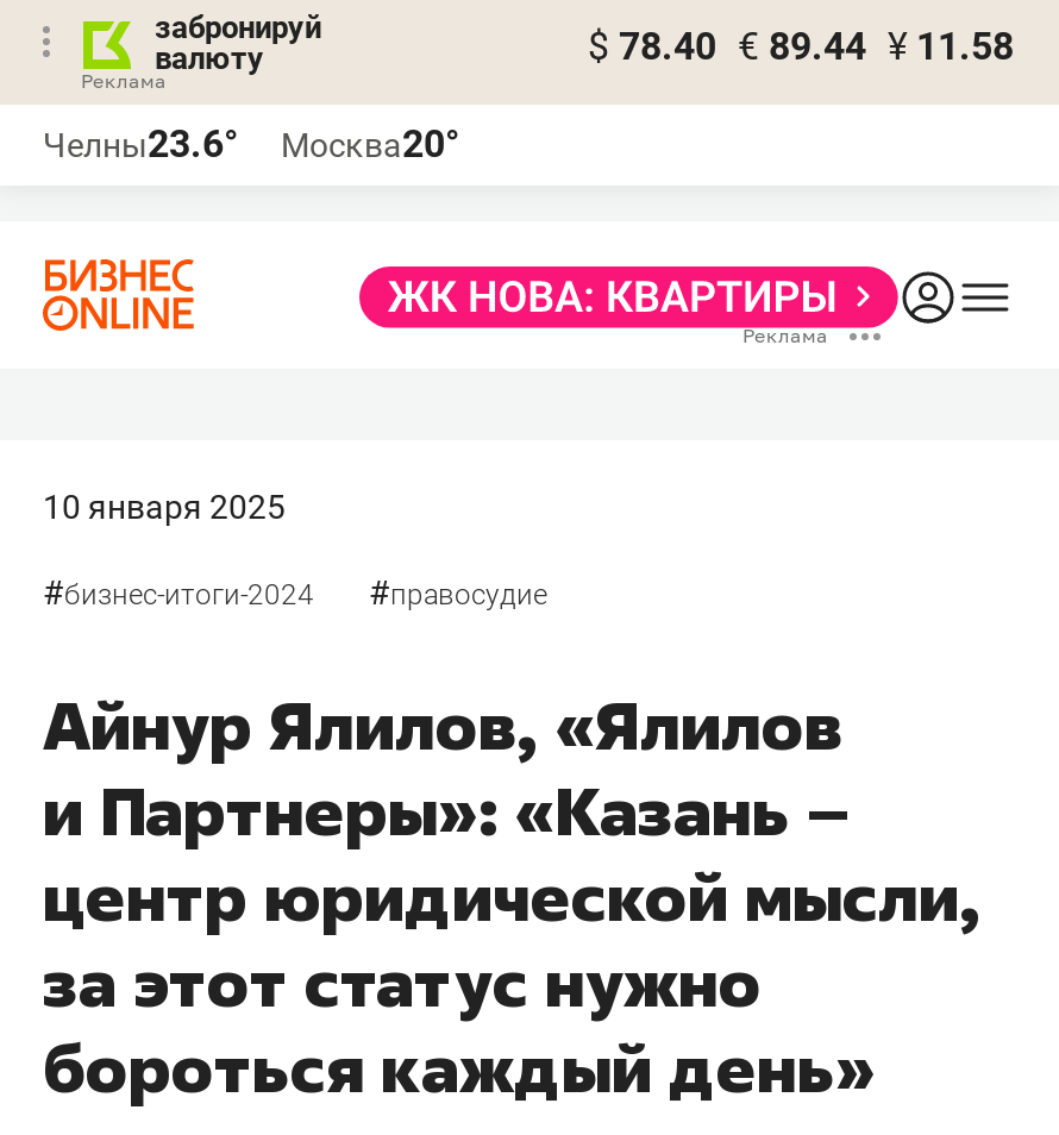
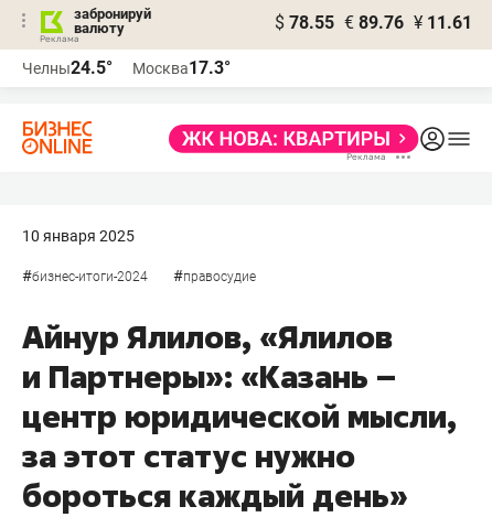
[588,24,1014,69] $ 78.40 € 89.44 ¥ 11.58 -> [275,12,472,33] $ 78.55 € 89.76 ¥ 11.61
[43,121,238,167] Челны23.6° -> [22,57,113,78] Челны24.5°
[281,121,459,167] Москва20° -> [132,57,231,78] Москва17.3°

